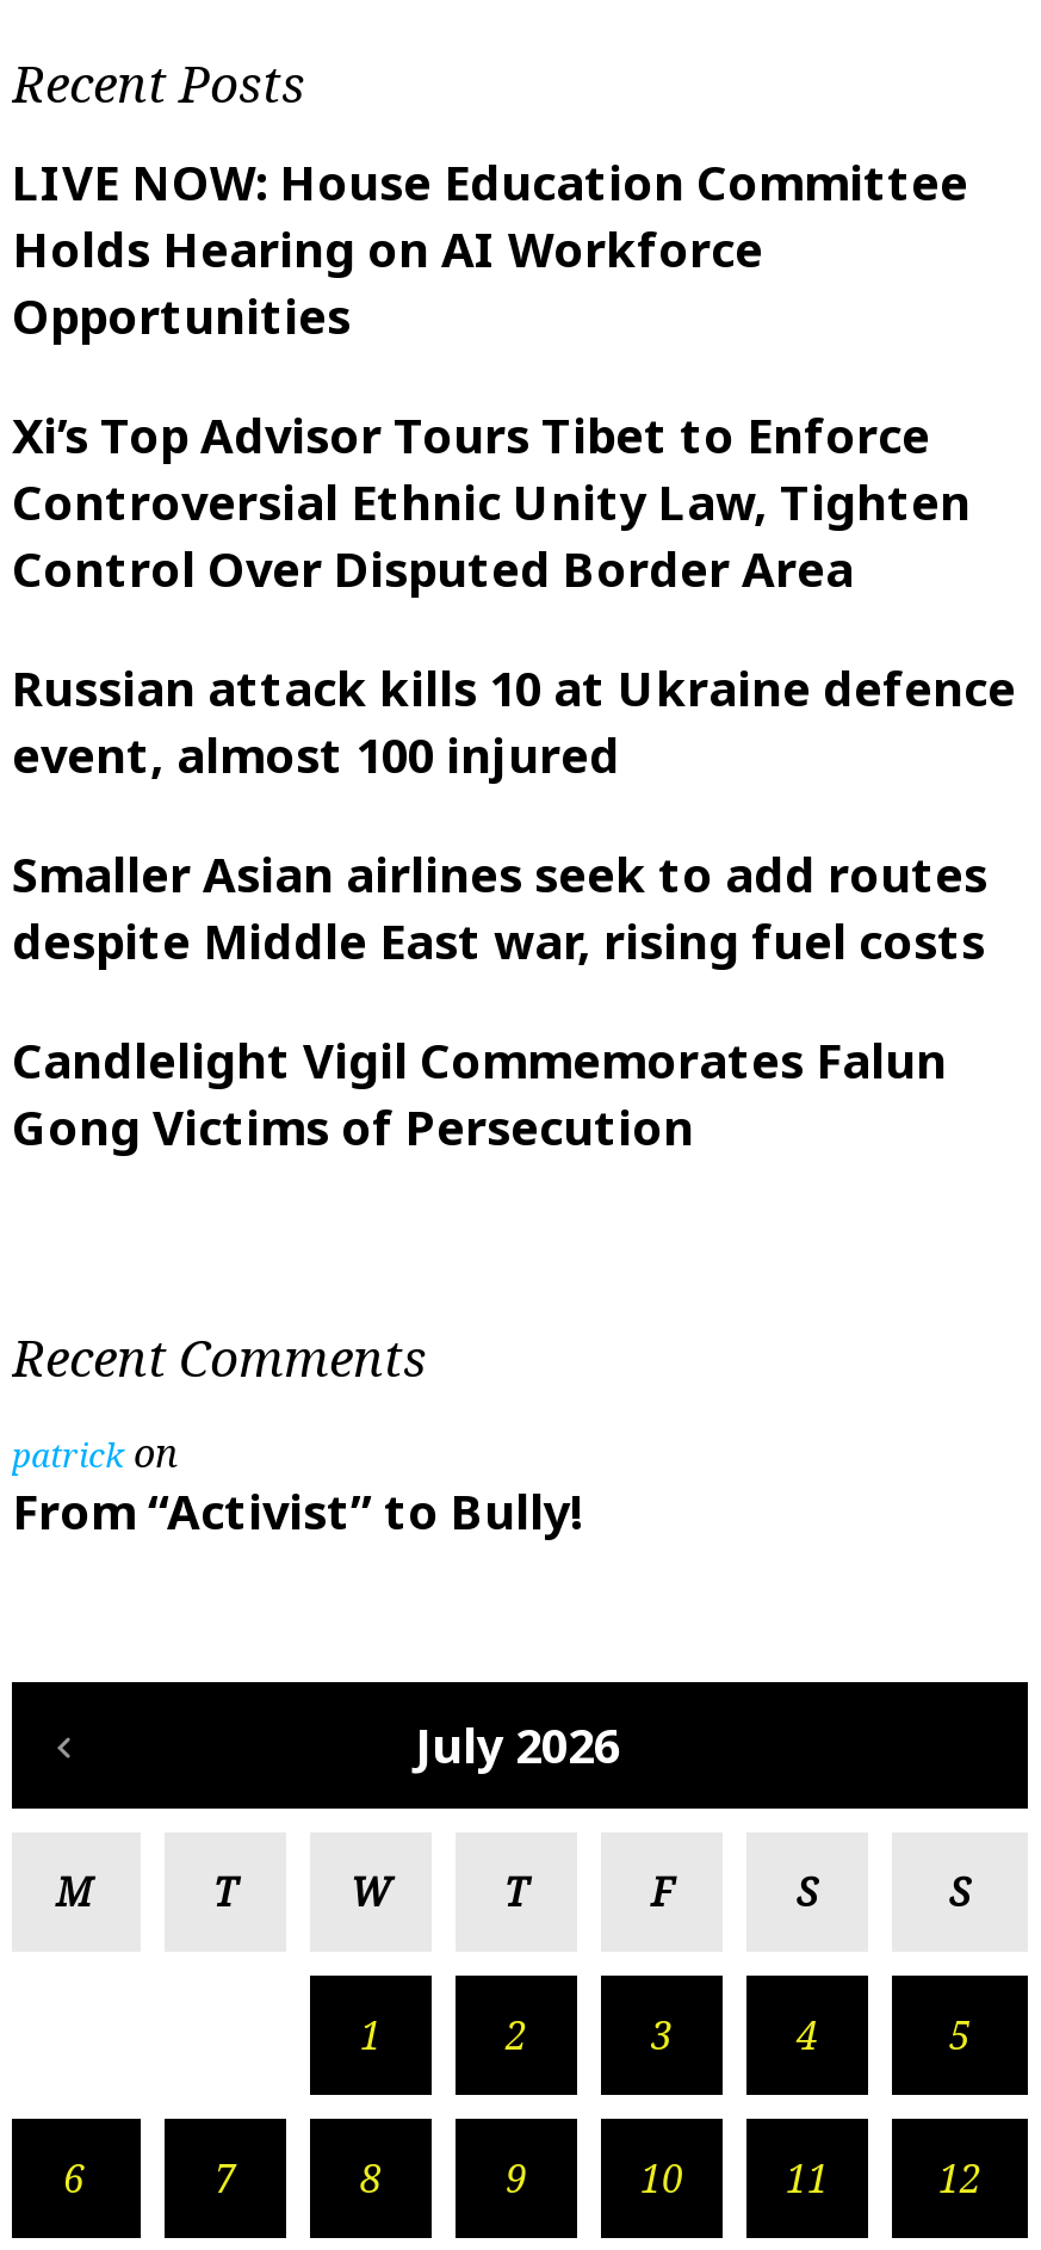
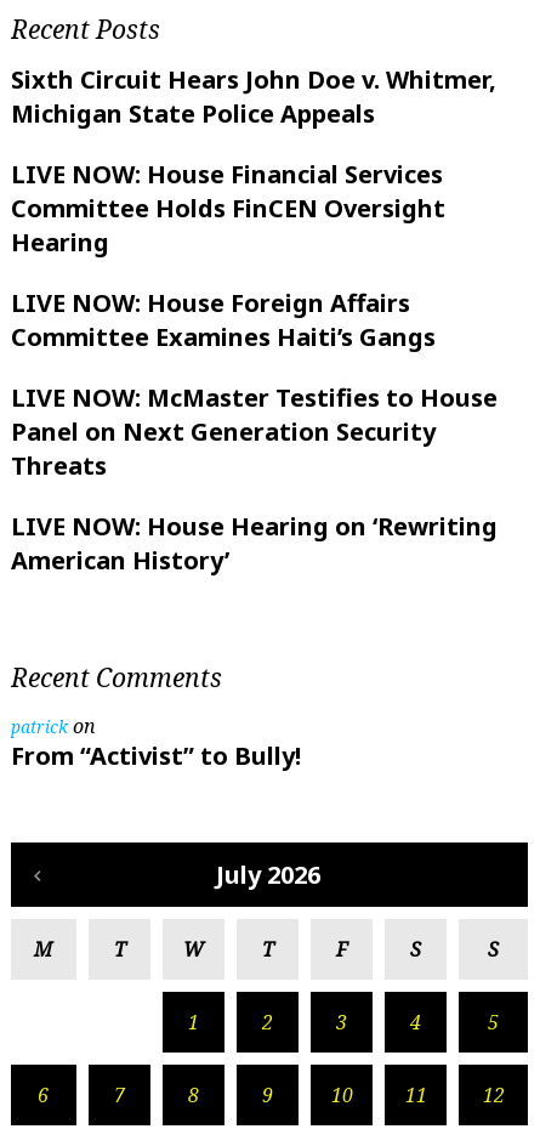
[12,151,968,349] LIVE NOW: House Education Committee | Holds Hearing on AI Workforce | Opportunities -> [11,63,496,130] Sixth Circuit Hears John Doe v. Whitmer, | Michigan State Police Appeals
[12,404,971,602] Xi’s Top Advisor Tours Tibet to Enforce | Controversial Ethnic Unity Law, Tighten | Control Over Disputed Border Area -> [11,158,445,259] LIVE NOW: House Financial Services | Committee Holds FinCEN Oversight | Hearing
[12,657,1016,788] Russian attack kills 10 at Ukraine defence | event, almost 100 injured -> [11,287,436,354] LIVE NOW: House Foreign Affairs | Committee Examines Haiti’s Gangs
[12,843,987,974] Smaller Asian airlines seek to add routes | despite Middle East war, rising fuel costs -> [11,382,498,482] LIVE NOW: McMaster Testifies to House | Panel on Next Generation Security | Threats
[12,1029,947,1160] Candlelight Vigil Commemorates Falun | Gong Victims of Persecution -> [11,510,498,577] LIVE NOW: House Hearing on ‘Rewriting | American History’

